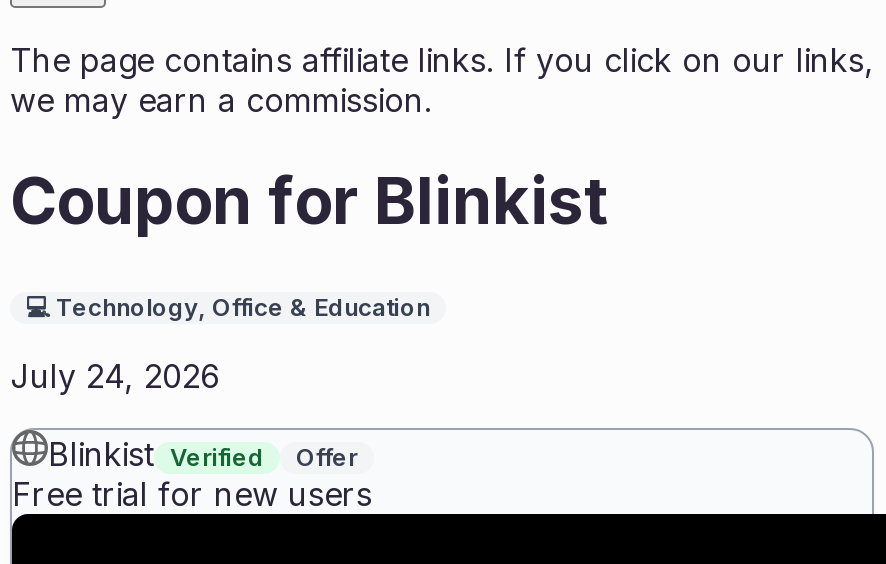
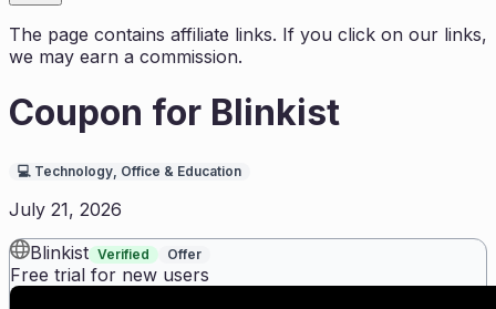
[10,356,220,396] July 24, 2026 -> [9,198,122,220] July 21, 2026

